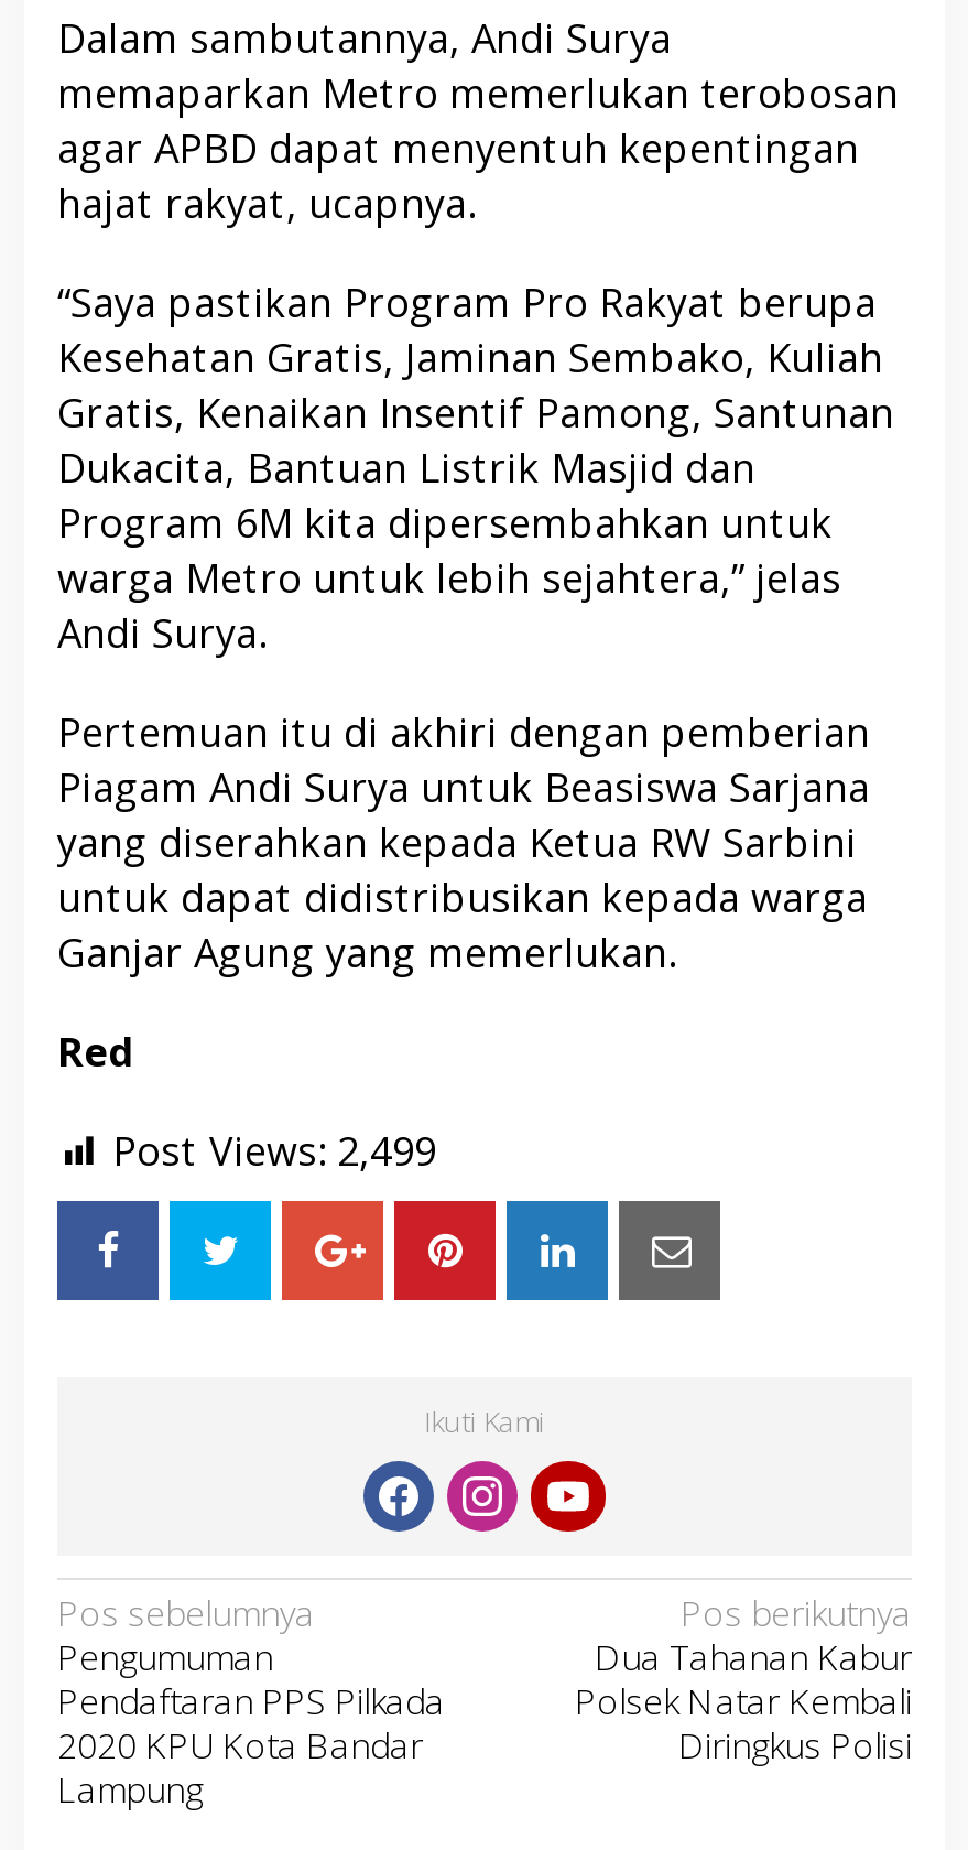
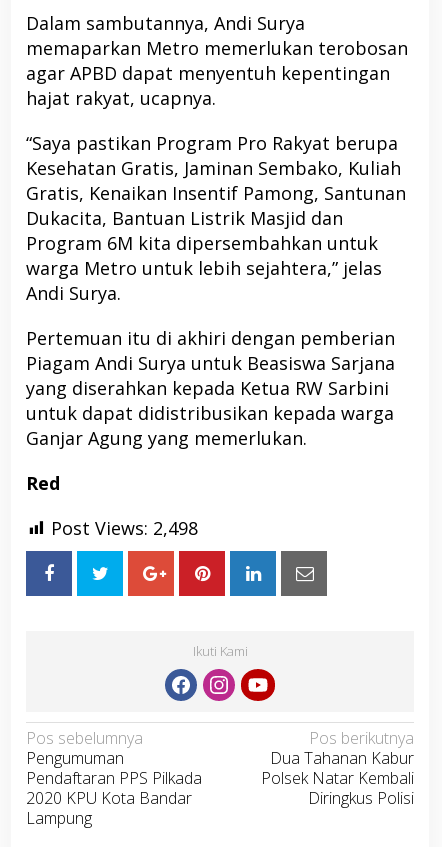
[112,1123,436,1176] Post Views: 2,499 -> [51,516,198,540] Post Views: 2,498

